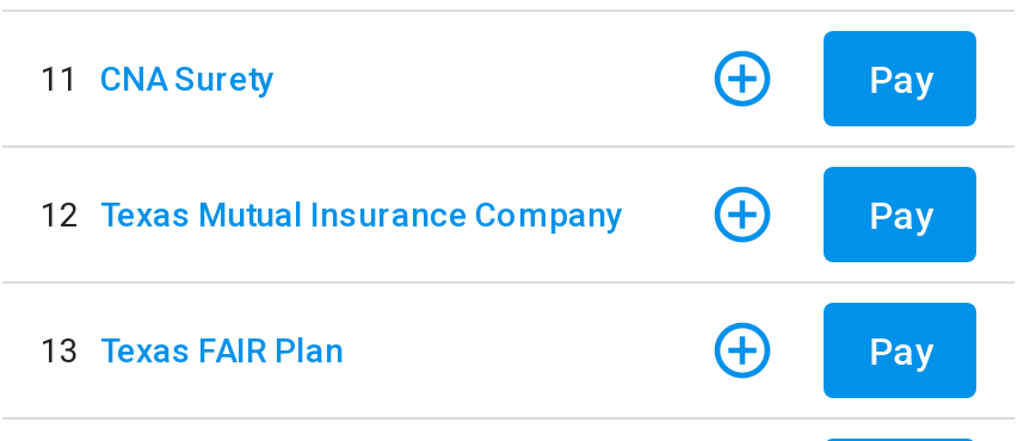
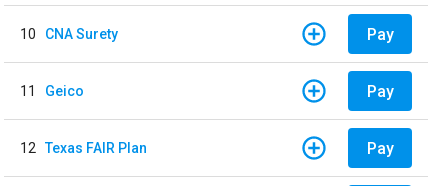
[41,58,275,97] 11 CNA Surety -> [20,25,118,41] 10 CNA Surety
[41,194,623,232] 12 Texas Mutual Insurance Company -> [20,82,84,98] 11 Geico
[41,330,344,368] 13 Texas FAIR Plan -> [20,139,147,155] 12 Texas FAIR Plan

